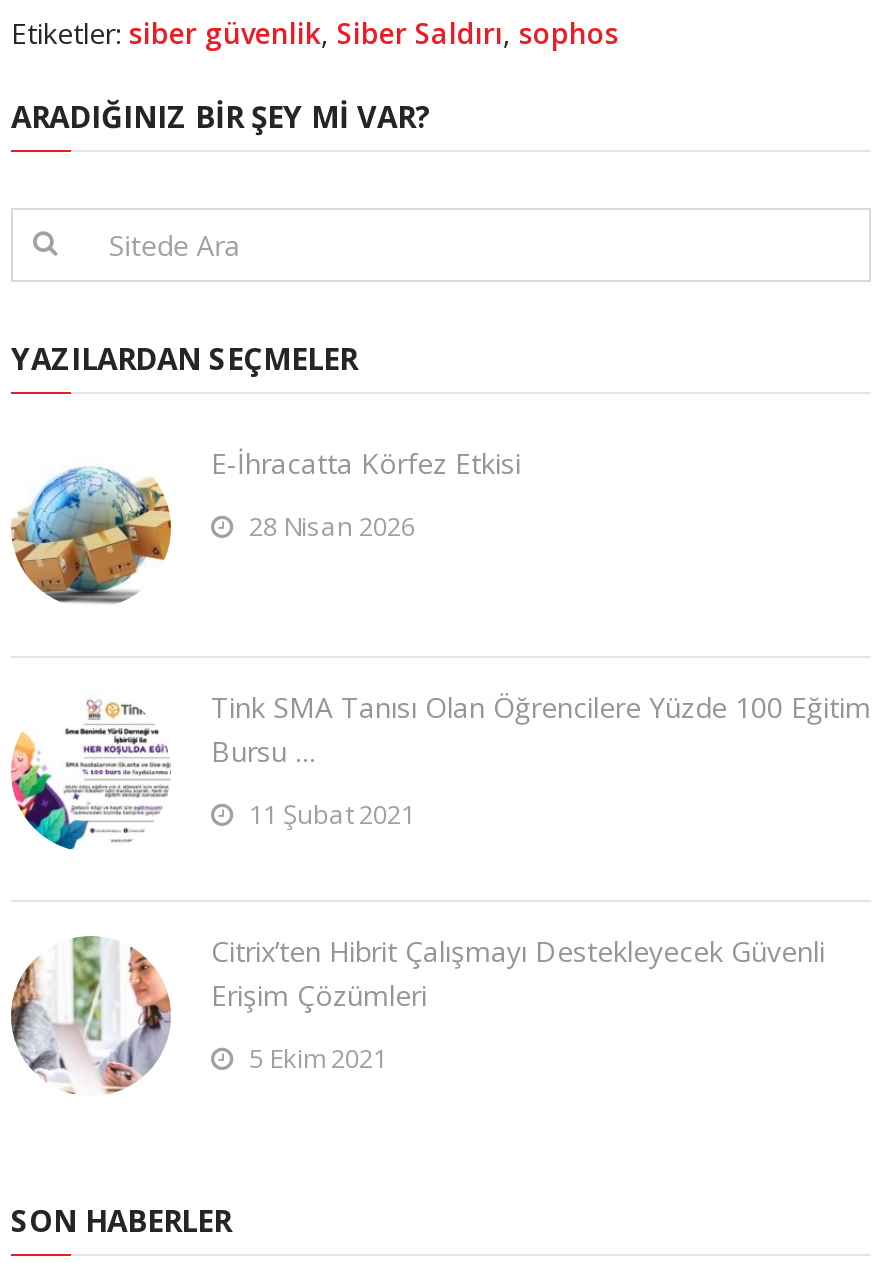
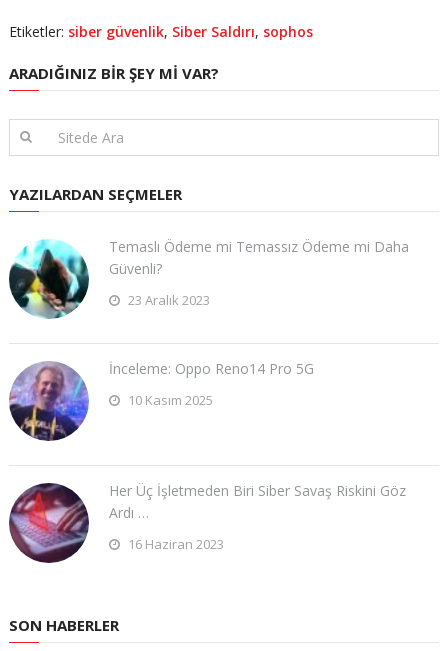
[9,444,521,608] [image] | E-İhracatta Körfez Etkisi -> [8,237,409,320] [image] | Temaslı Ödeme mi Temassız Ödeme mi Daha | Güvenli?
[243,508,415,544] 28 Nisan 2026 -> [125,291,210,309] 23 Aralık 2023
[9,688,871,852] [image] | Tink SMA Tanısı Olan Öğrencilere Yüzde 100 Eğitim | Bursu … -> [9,359,314,442] [image] | İnceleme: Oppo Reno14 Pro 5G
[243,796,415,832] 11 Şubat 2021 -> [125,391,213,409] 10 Kasım 2025
[11,932,825,1096] [image] | Citrix’ten Hibrit Çalışmayı Destekleyecek Güvenli | Erişim Çözümleri -> [9,481,406,564] [image] | Her Üç İşletmeden Biri Siber Savaş Riskini Göz | Ardı …
[243,1040,387,1076] 5 Ekim 2021 -> [125,535,224,553] 16 Haziran 2023

